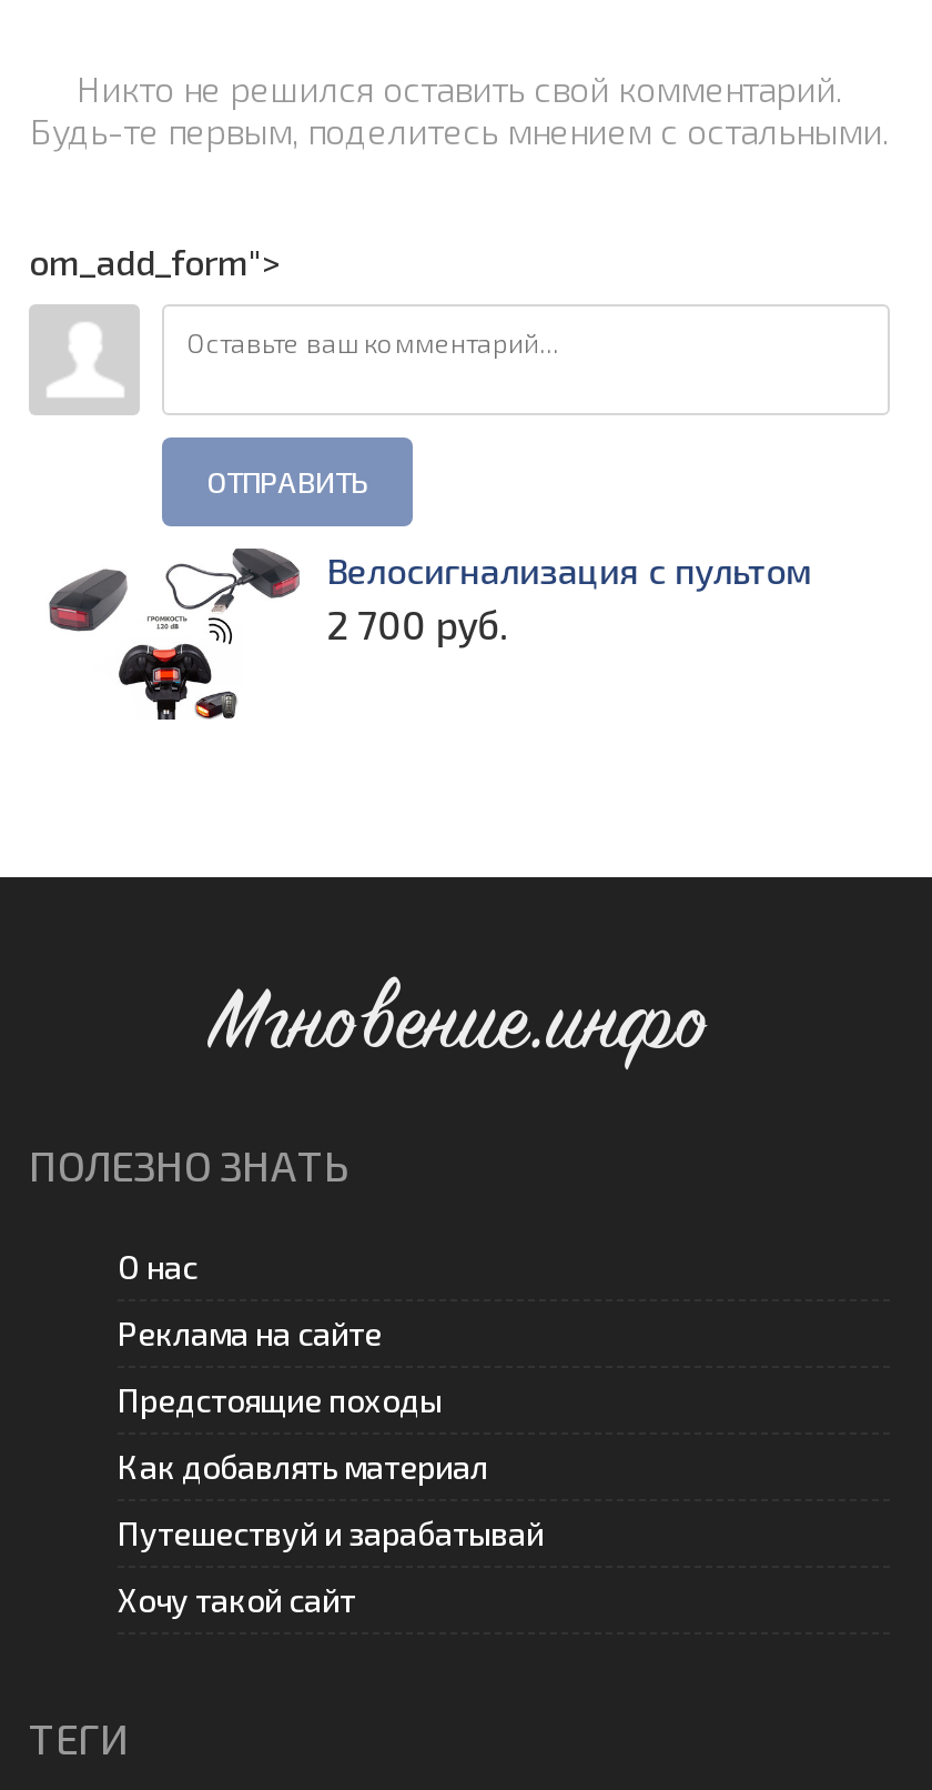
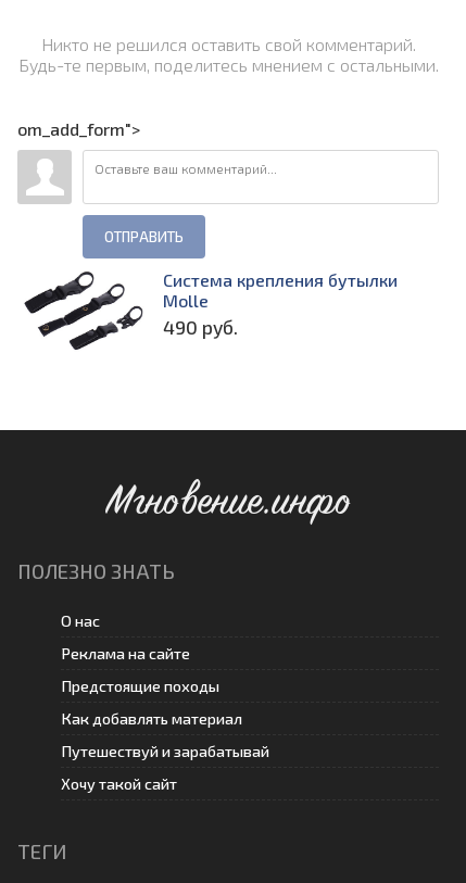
[44,546,813,722] [image] | Велосигнализация с пультом | 2 700 руб. -> [24,269,398,353] [image] | Система крепления бутылки | Molle | 490 руб.

